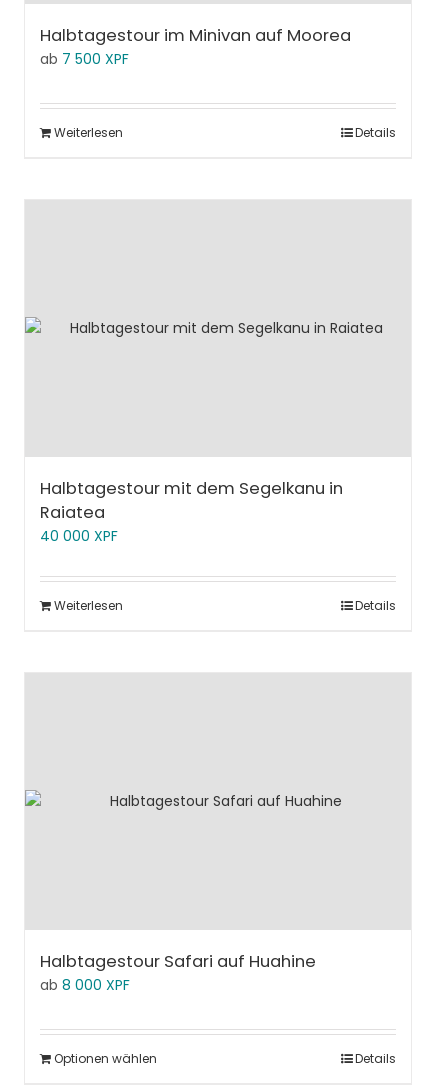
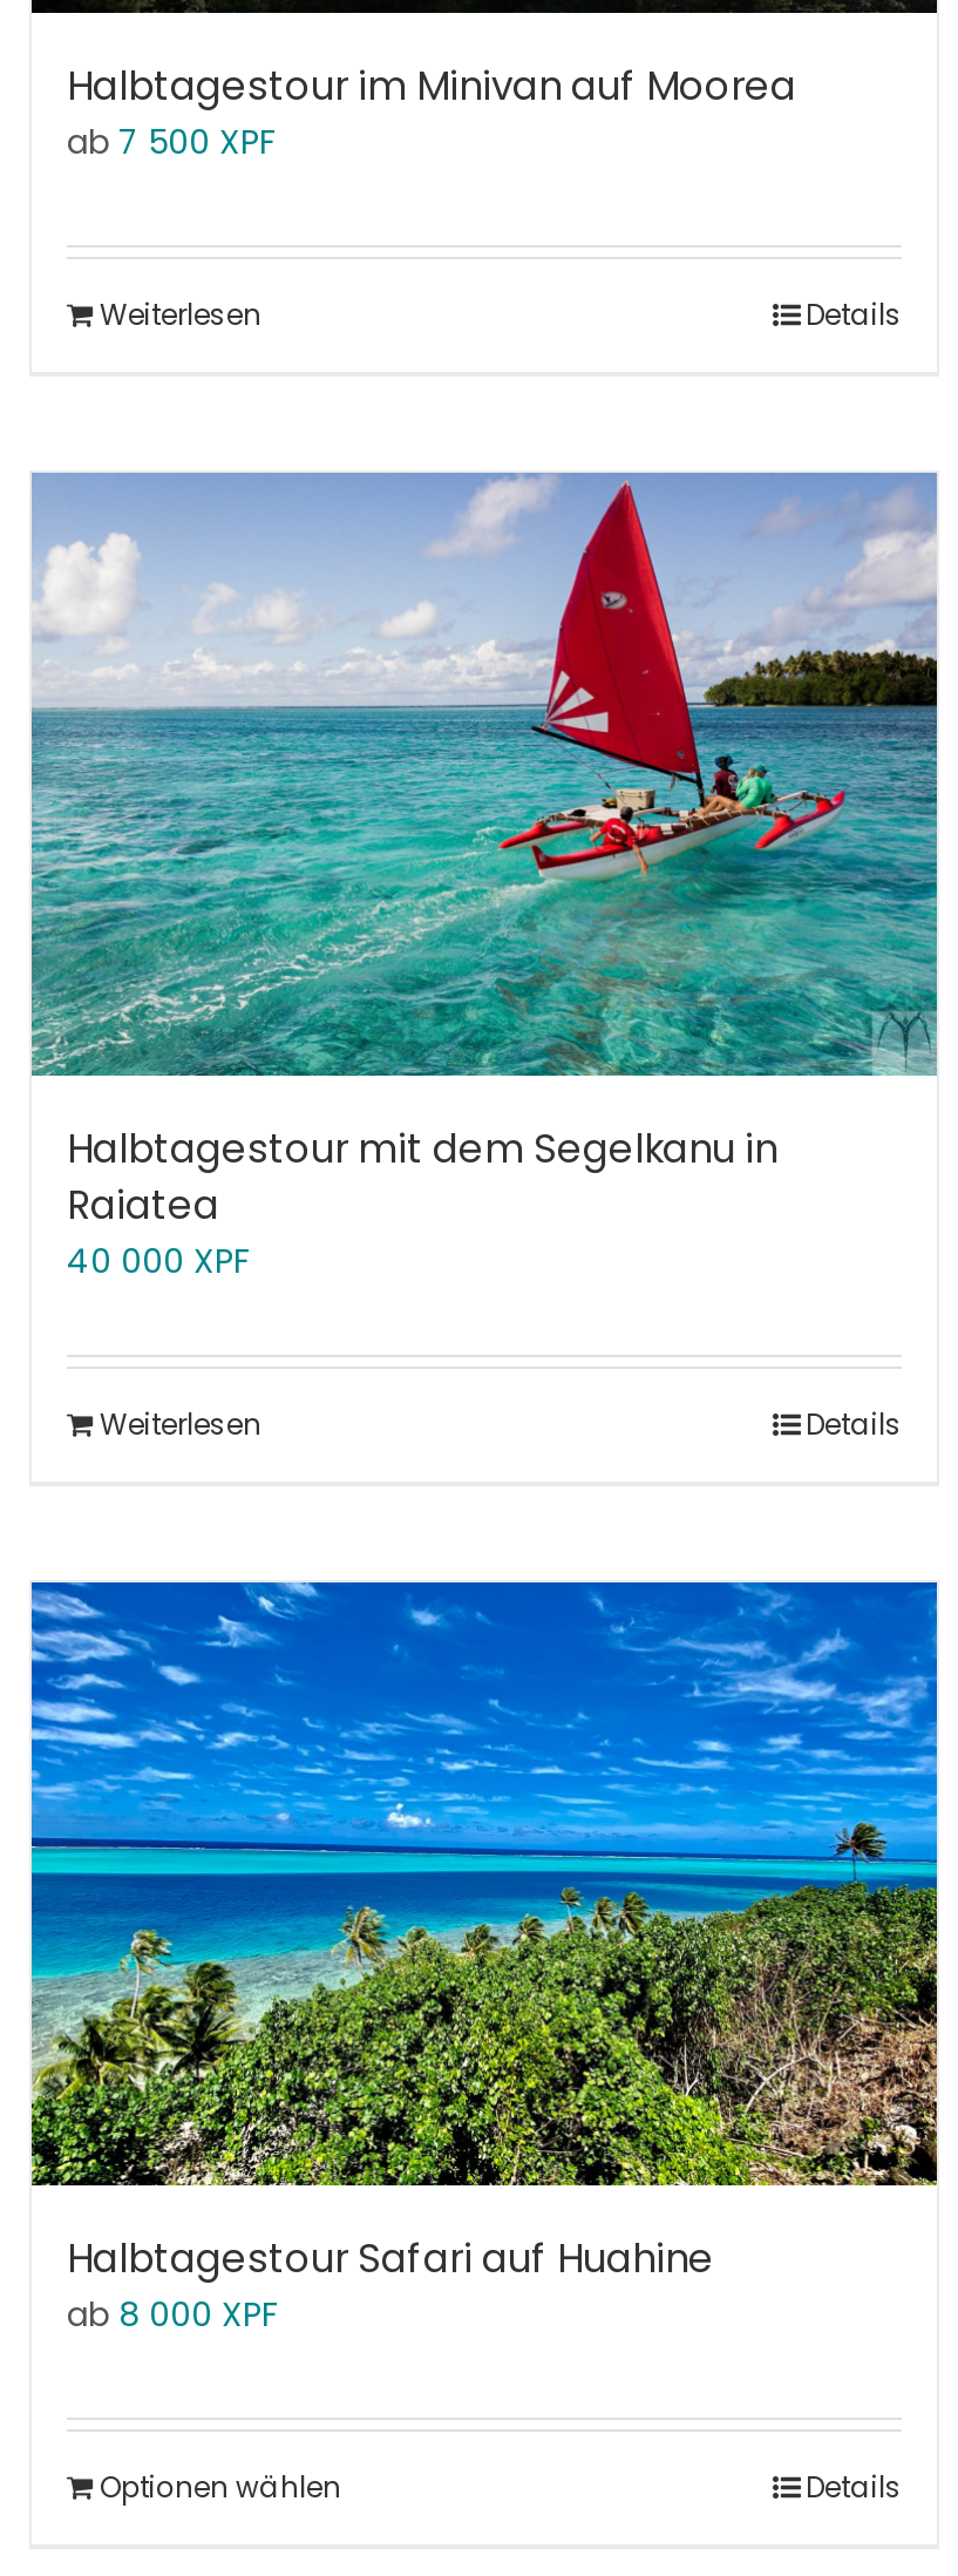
none -> [29,472,939,1077] [image]
none -> [29,1579,939,2187] [image]

